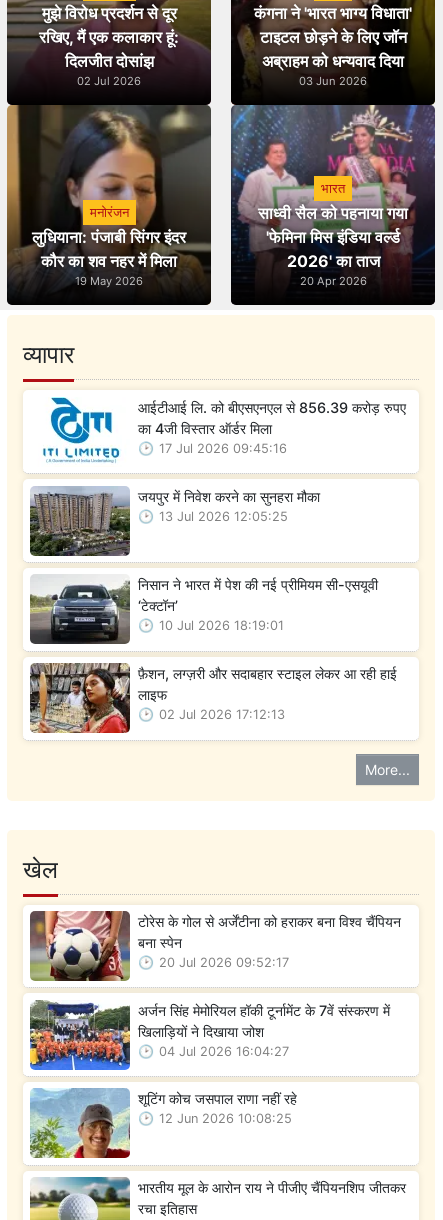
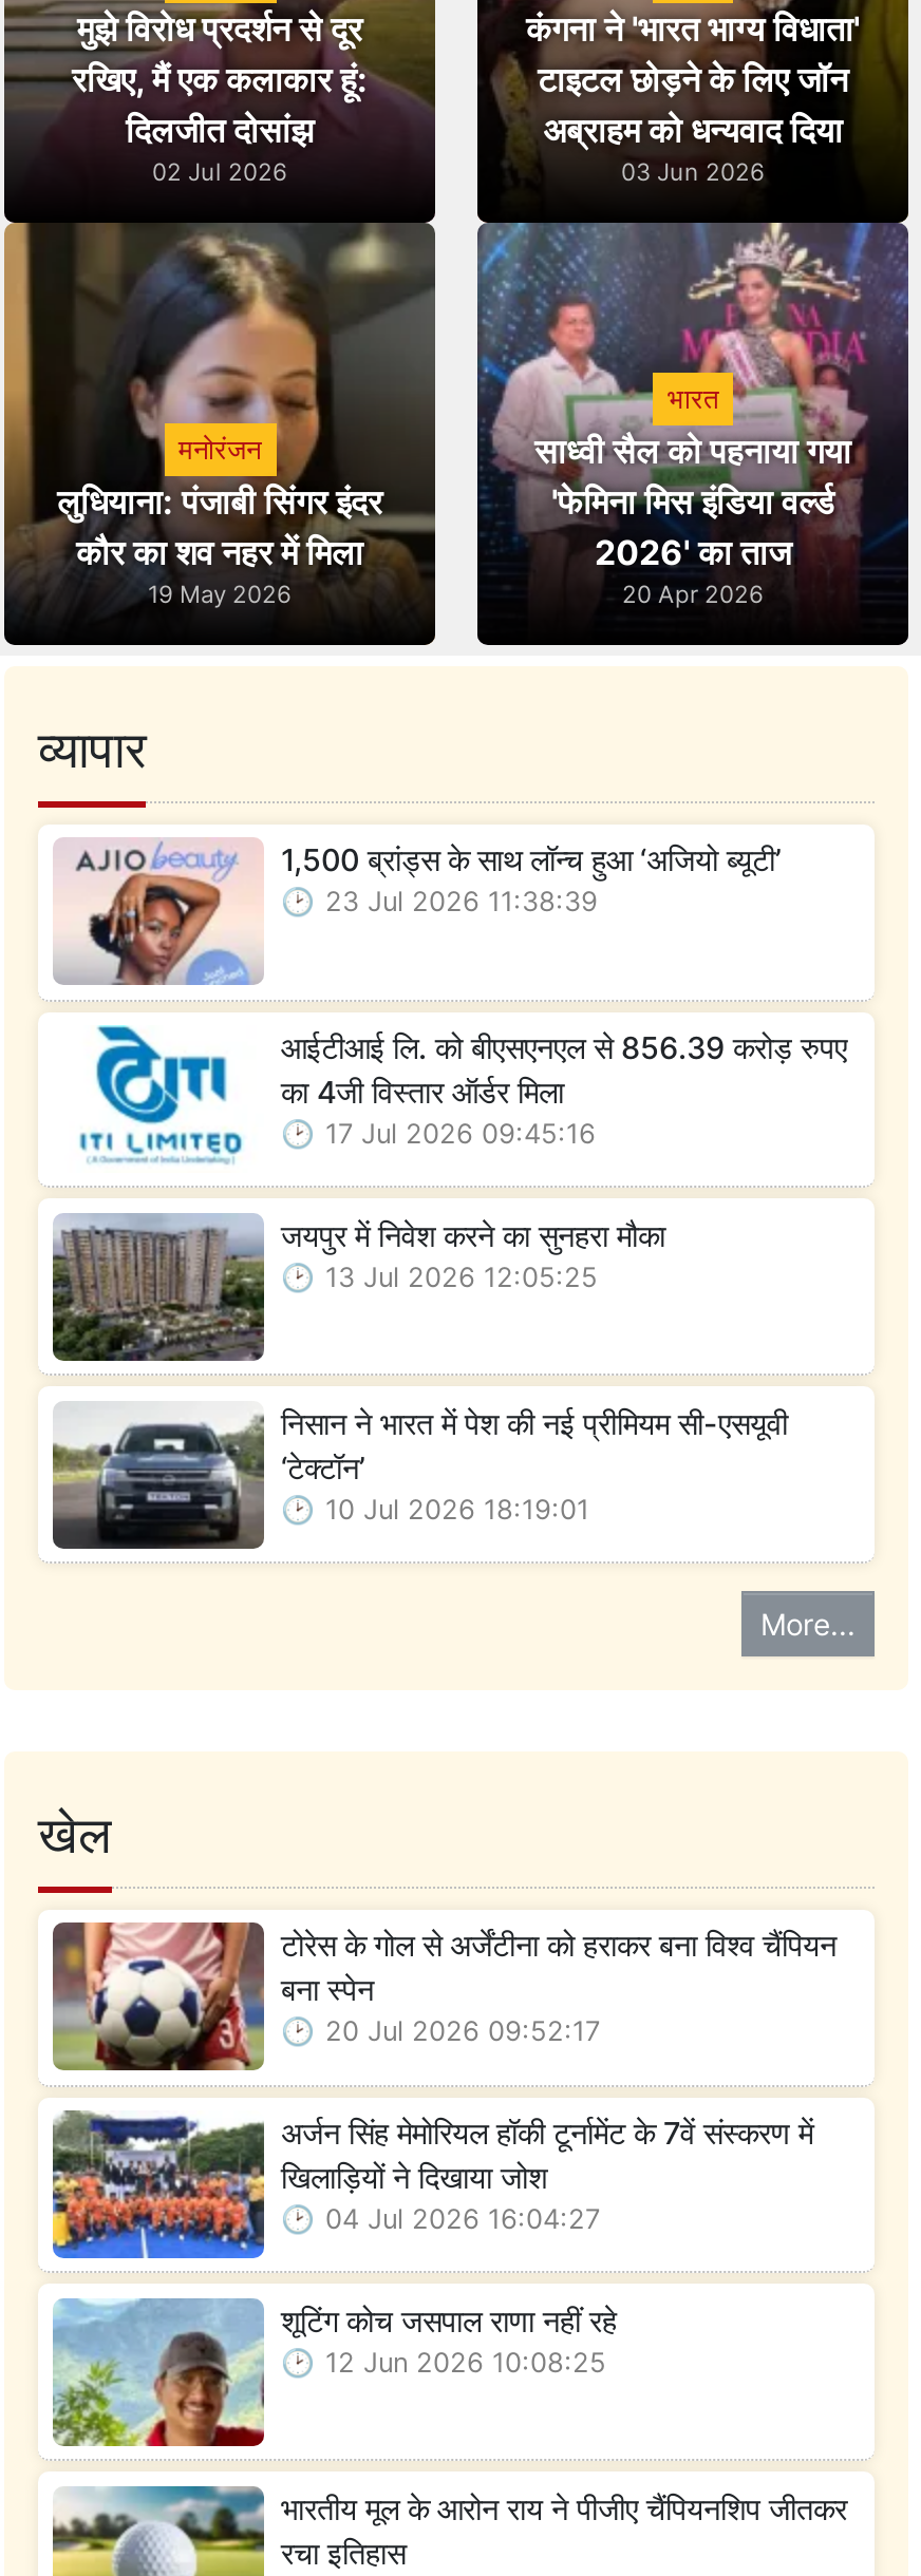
none -> [53,840,782,986] [image] | 1,500 ब्रांड्स के साथ लॉन्च हुआ ‘अजियो ब्यूटी’ | 23 Jul 2026 11:38:39
moved [41,396,406,633] -> [76,1024,847,1525]: [image] | आईटीआई लि. को बीएसएनएल से 856.39 करोड़ रुपए | का 4जी विस्तार ऑर्डर मिला | ... | ‘टेक्टॉन’ | 10 Jul 2026 18:19:01
[29,662,397,734] [image] | फ़ैशन, लग्ज़री और सदाबहार स्टाइल लेकर आ रही हाई | लाइफ | 02 Jul 2026 17:12:13 -> none

